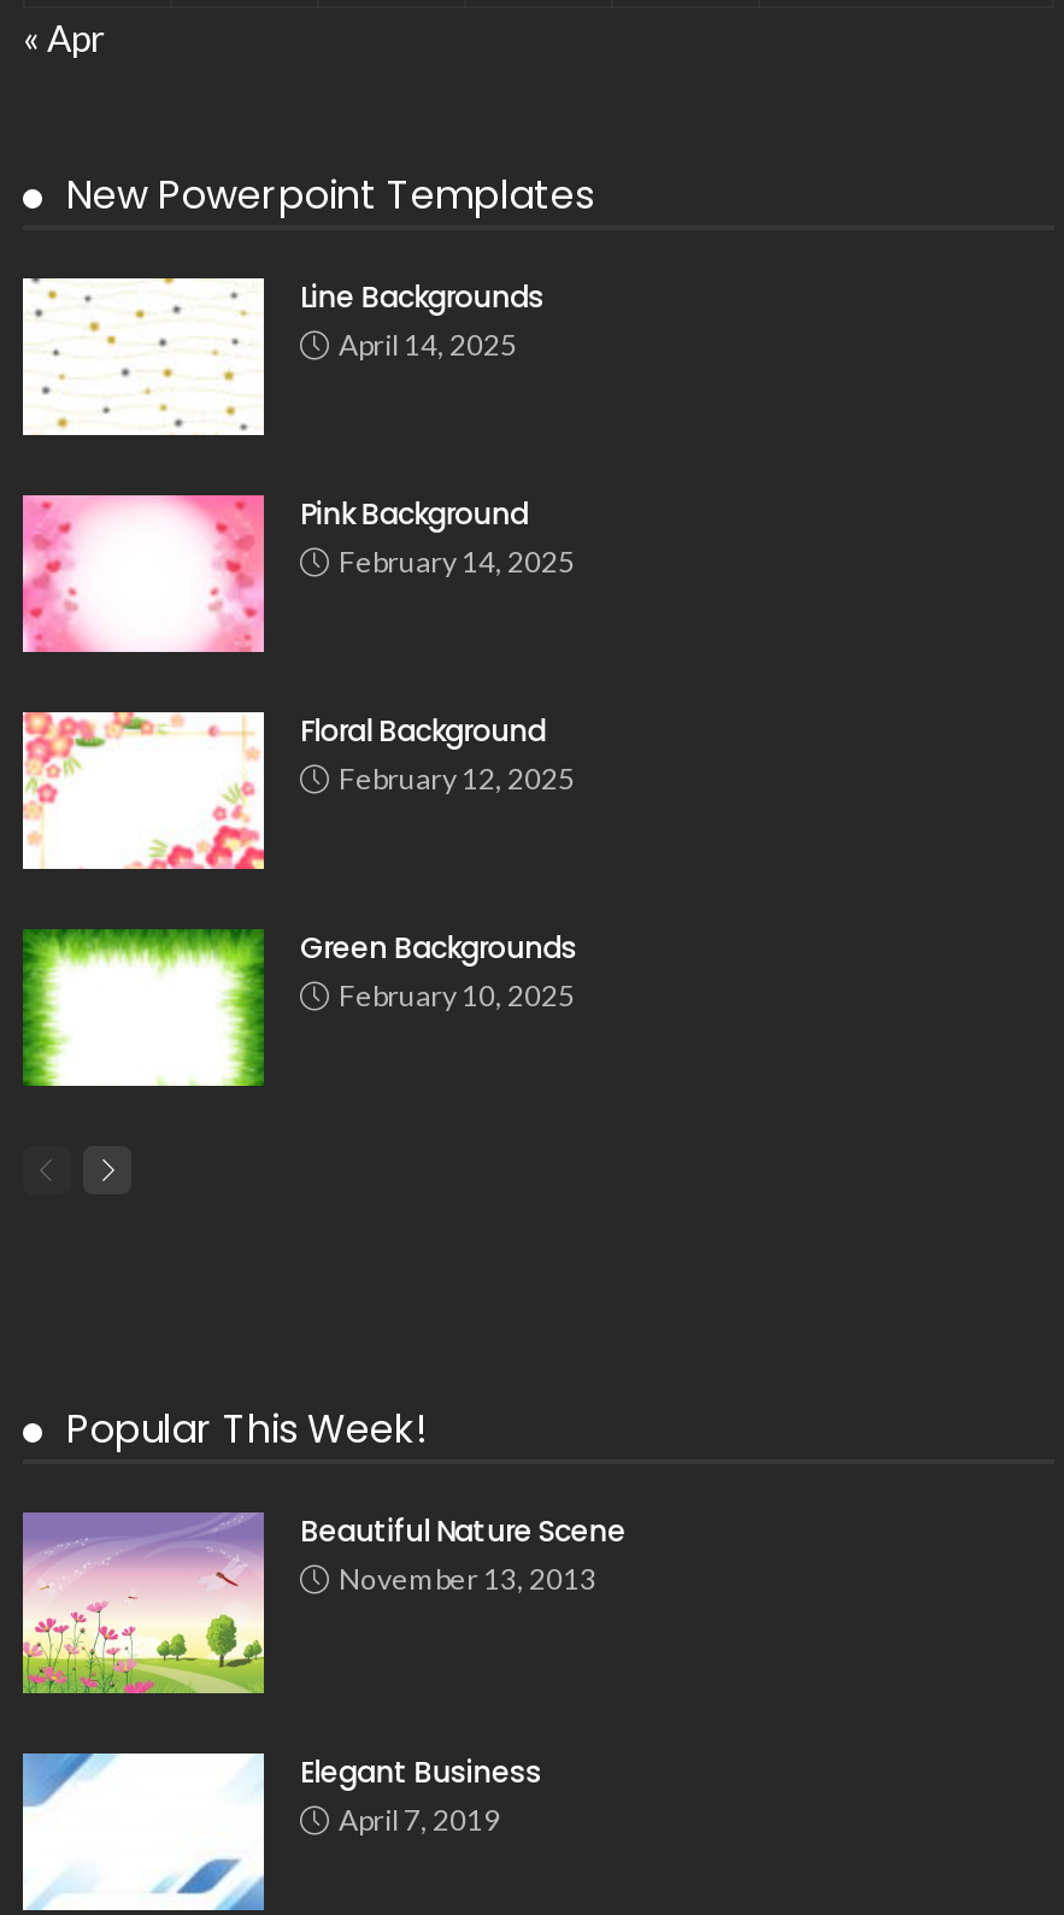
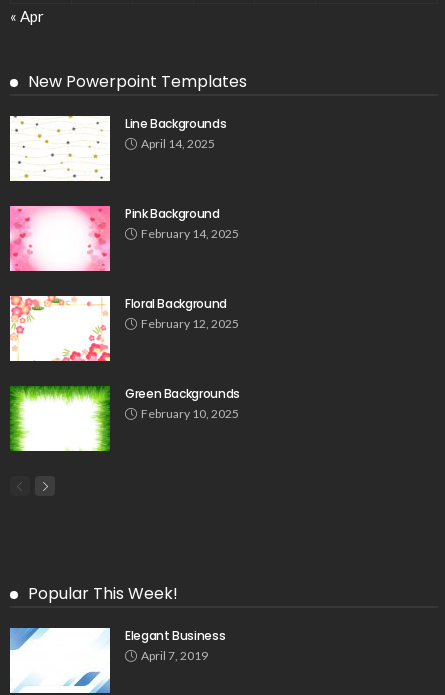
[20,1510,626,1696] [image] | Beautiful Nature Scene | November 13, 2013 -> none

